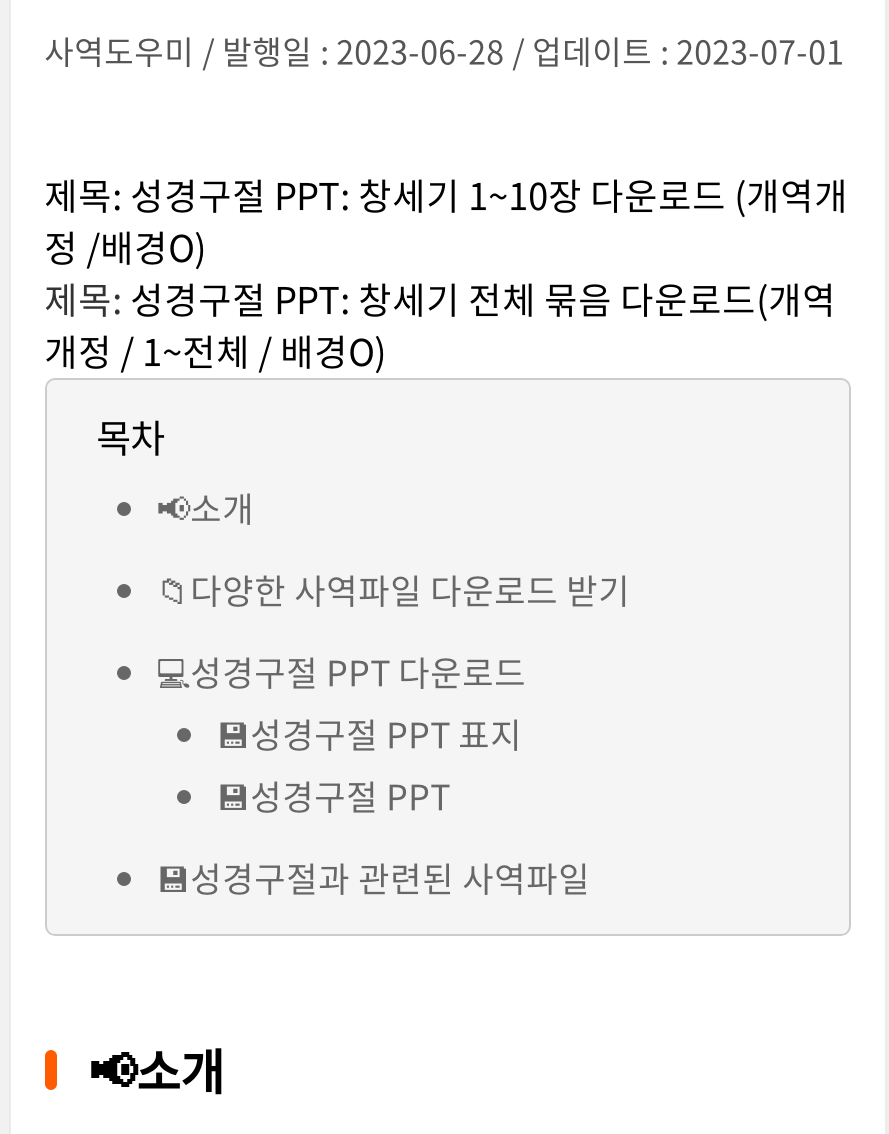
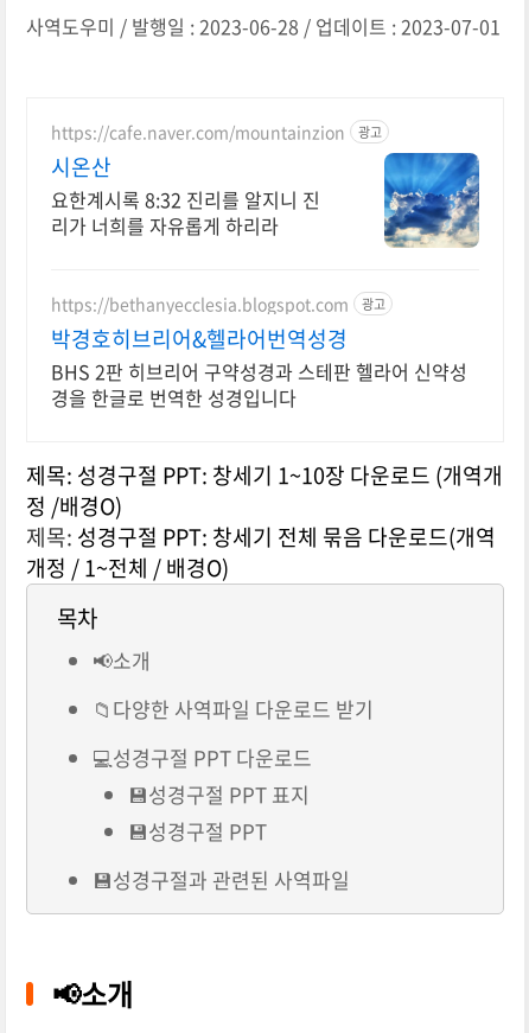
none -> [51,120,480,412] [image] | https://cafe.naver.com/mountainzion | 광고 | 시온산 | 요한계시록 8:32 진리를 알지니 진 | 리가 너희를 자유롭게 하리라 | https://bethanyecclesia.blogspot.com | 광고 | 박경호히브리어&헬라어번역성경 | BHS 2판 히브리어 구약성경과 스테판 헬라어 신약성 | 경을 한글로 번역한 성경입니다

